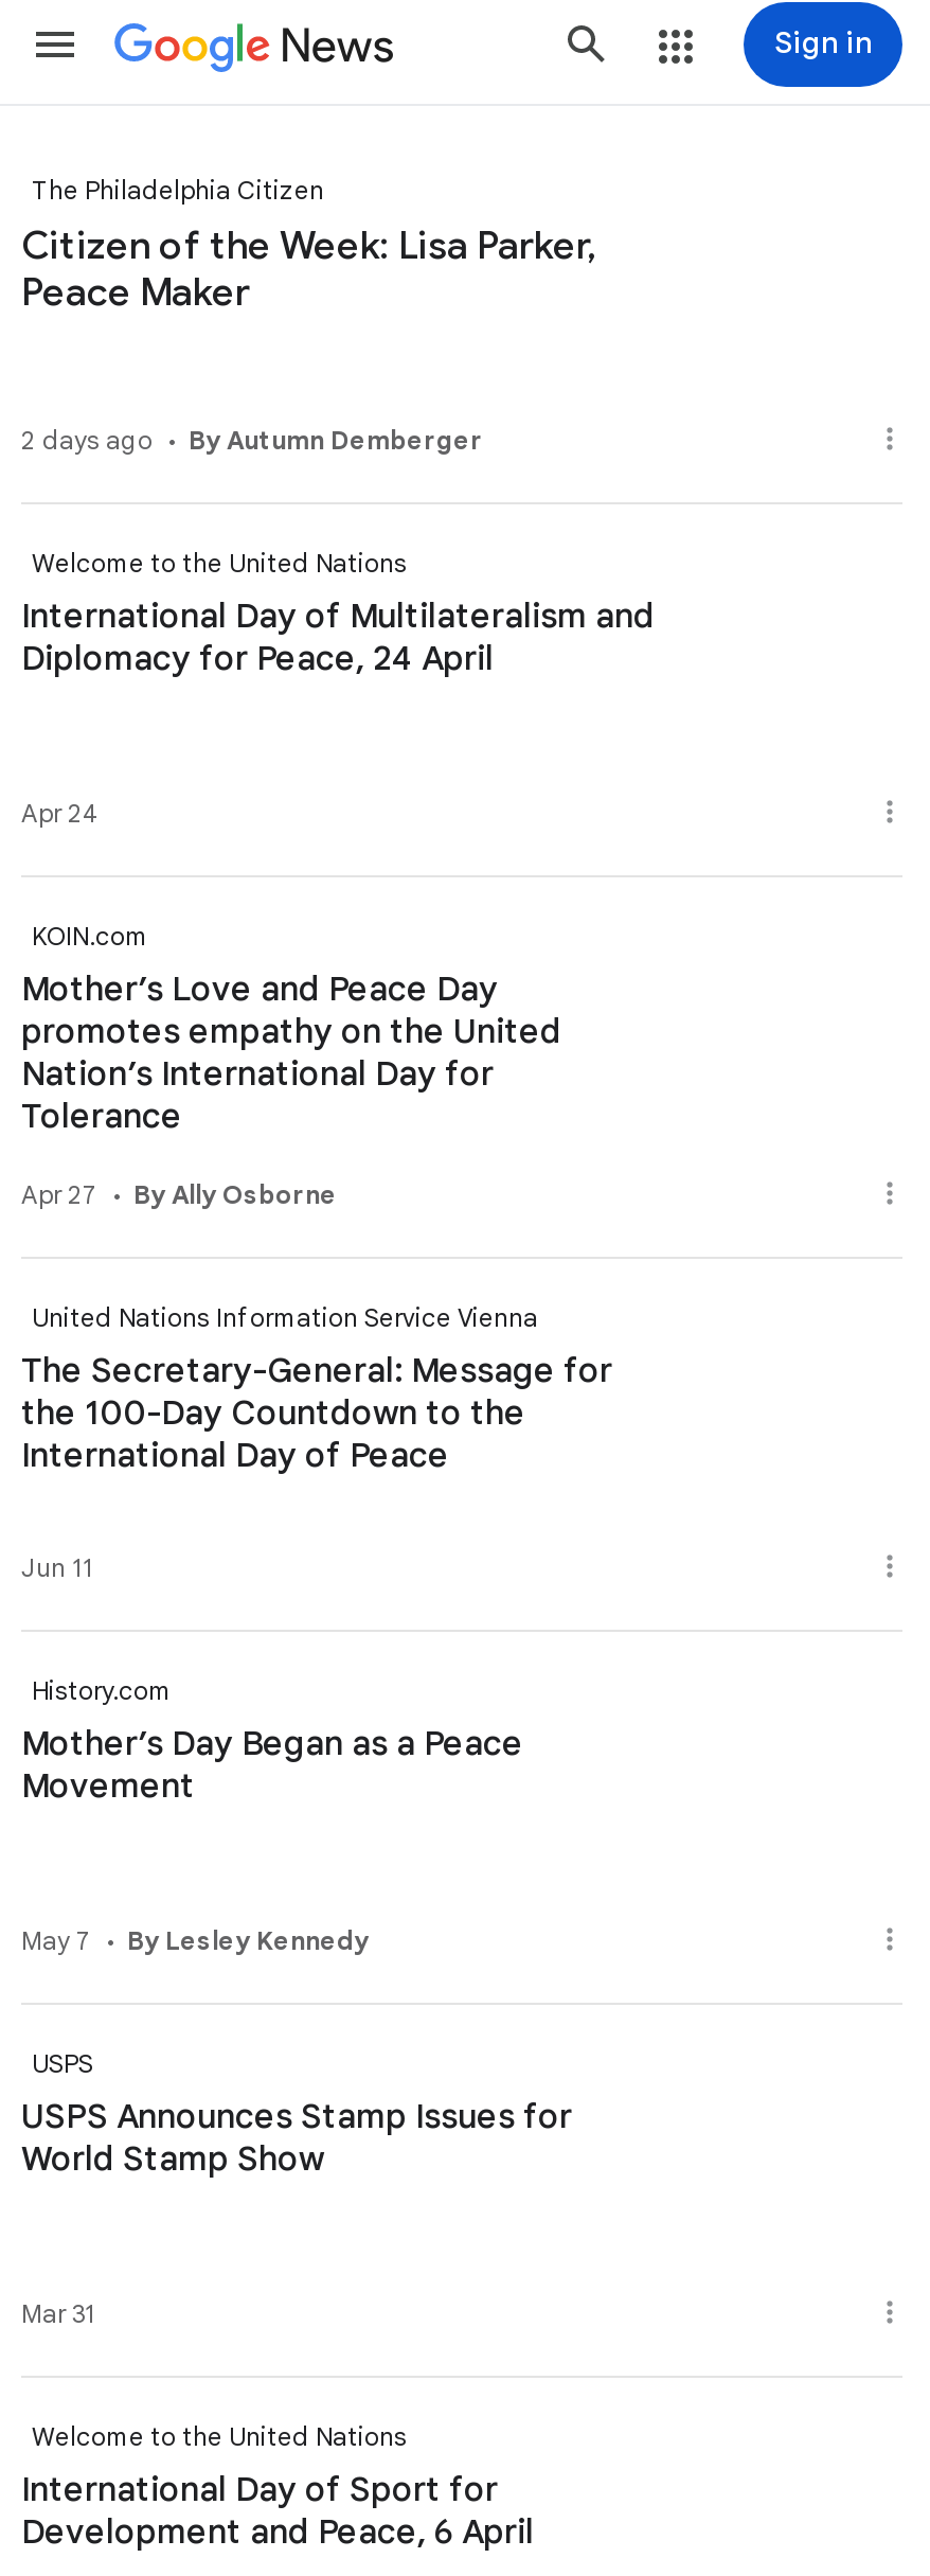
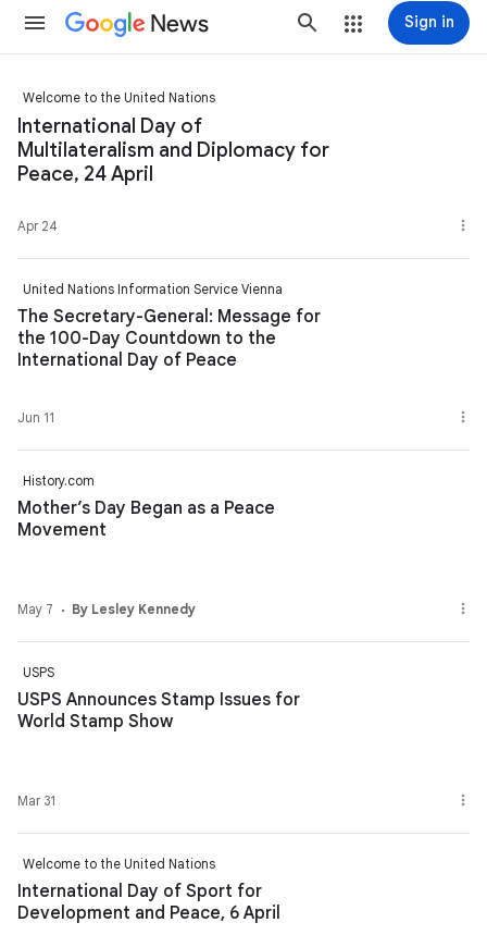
[21,173,597,455] The Philadelphia Citizen | Citizen of the Week: Lisa Parker, | Peace Maker | 2 days ago | By Autumn Demberger -> none
[21,919,561,1209] KOIN.com | Mother’s Love and Peace Day | promotes empathy on the United | Nation’s International Day for | Tolerance | Apr 27 | By Ally Osborne -> none

